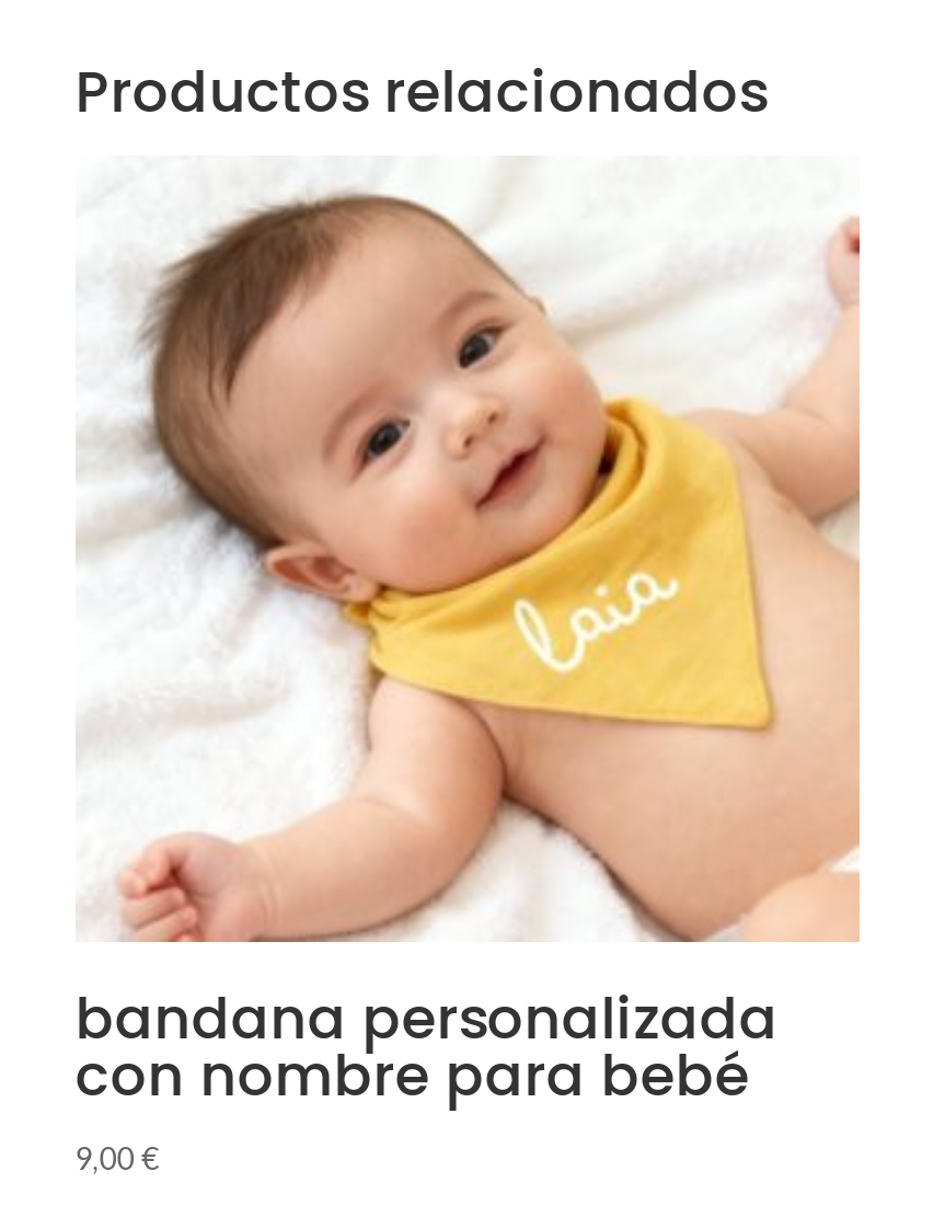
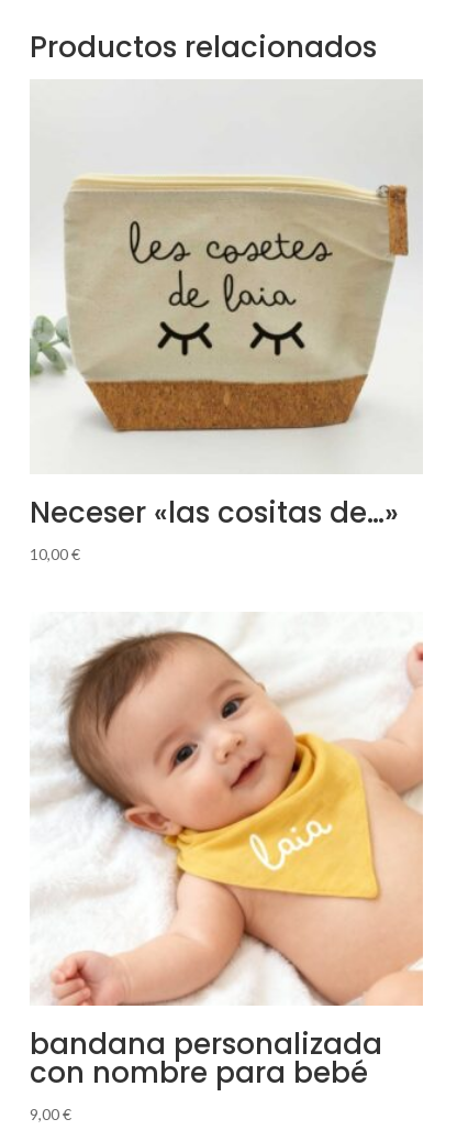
none -> [29,80,423,563] [image] | Neceser «las cositas de…» | 10,00 €

